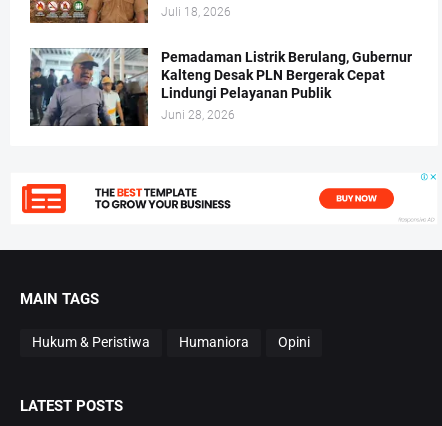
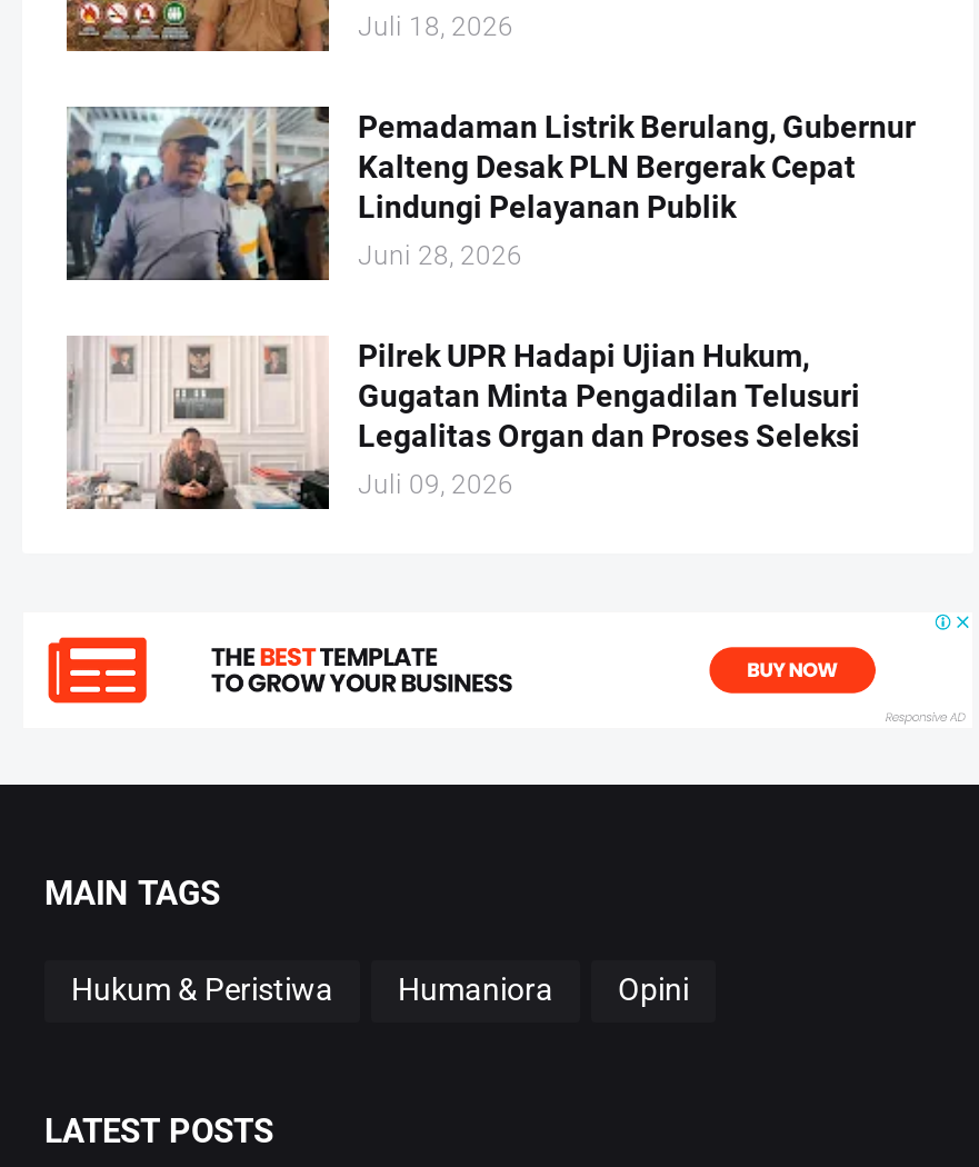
none -> [67,337,860,511] [image] | Pilrek UPR Hadapi Ujian Hukum, | Gugatan Minta Pengadilan Telusuri | Legalitas Organ dan Proses Seleksi | Juli 09, 2026

